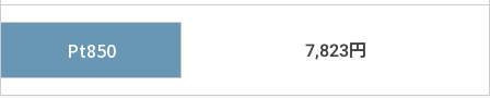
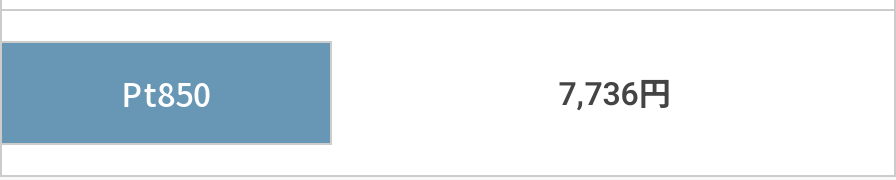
[305,36,367,64] 7,823円 -> [558,67,670,119] 7,736円

